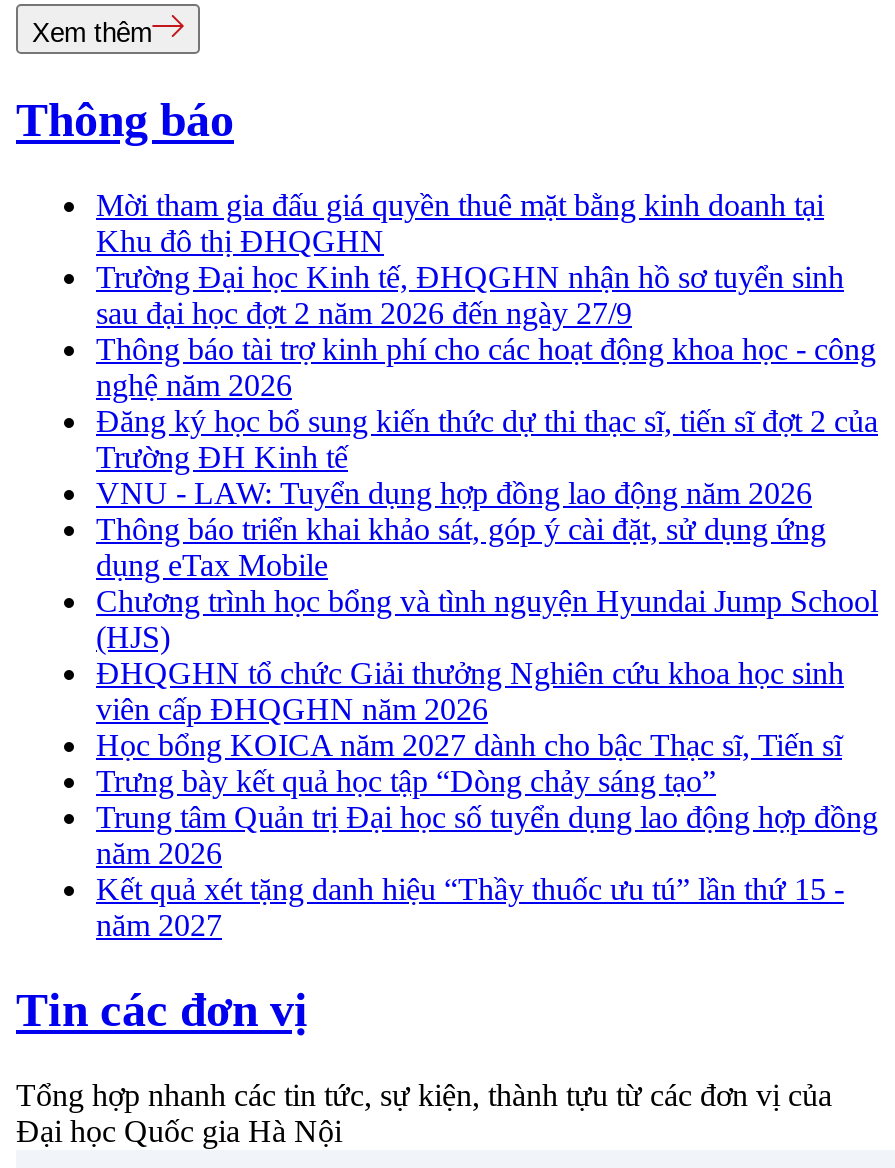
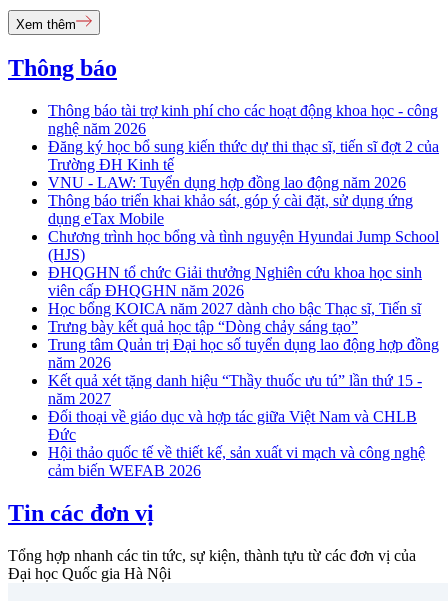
[96,188,844,330] Mời tham gia đấu giá quyền thuê mặt bằng kinh doanh tại | Khu đô thị ĐHQGHN | Trường Đại học Kinh tế, ĐHQGHN nhận hồ sơ tuyển sinh | sau đại học đợt 2 năm 2026 đến ngày 27/9 -> none
moved [96,332,878,942] -> [48,102,439,407]: Thông báo tài trợ kinh phí cho các hoạt động khoa học - công | nghệ năm 2026 | Đăng ký học bổ sung kiến thức dự thi thạc sĩ, tiến sĩ đợt 2 của | ... | Kết quả xét tặng danh hiệu “Thầy thuốc ưu tú” lần thứ 15 - | năm 2027
none -> [48,408,425,479] Đối thoại về giáo dục và hợp tác giữa Việt Nam và CHLB | Đức | Hội thảo quốc tế về thiết kế, sản xuất vi mạch và công nghệ | cảm biến WEFAB 2026

